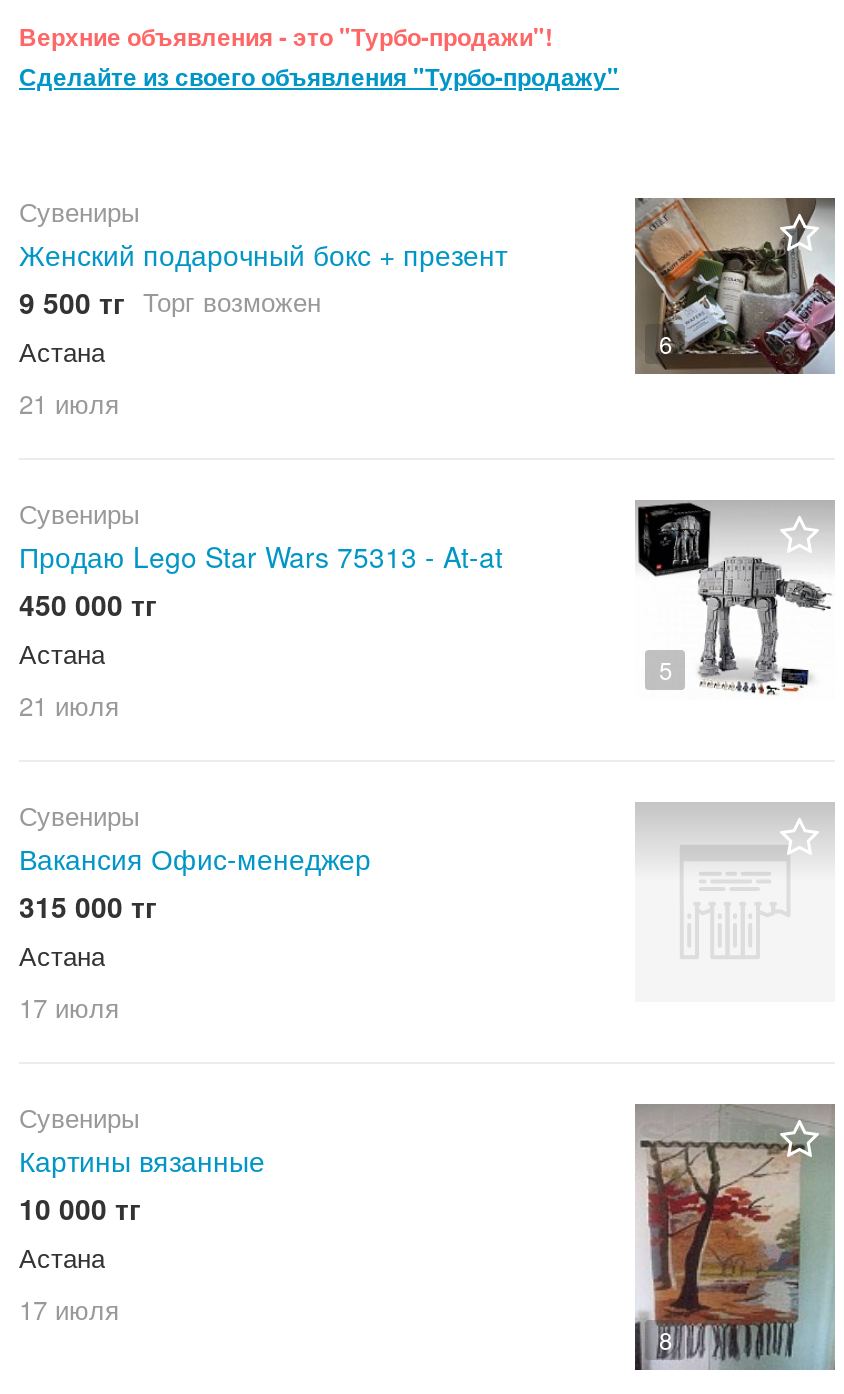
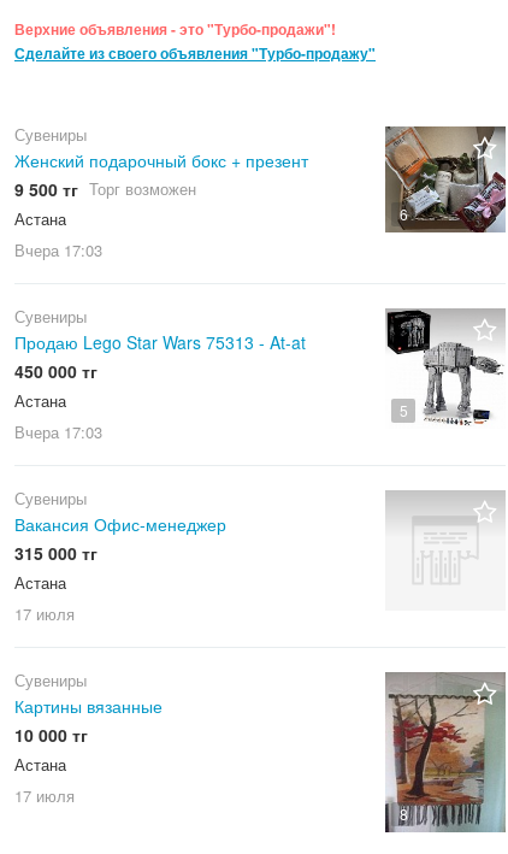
[19,384,119,422] 21 июля -> [14,238,102,261] Вчера 17:03
[19,686,119,724] 21 июля -> [14,420,102,443] Вчера 17:03

